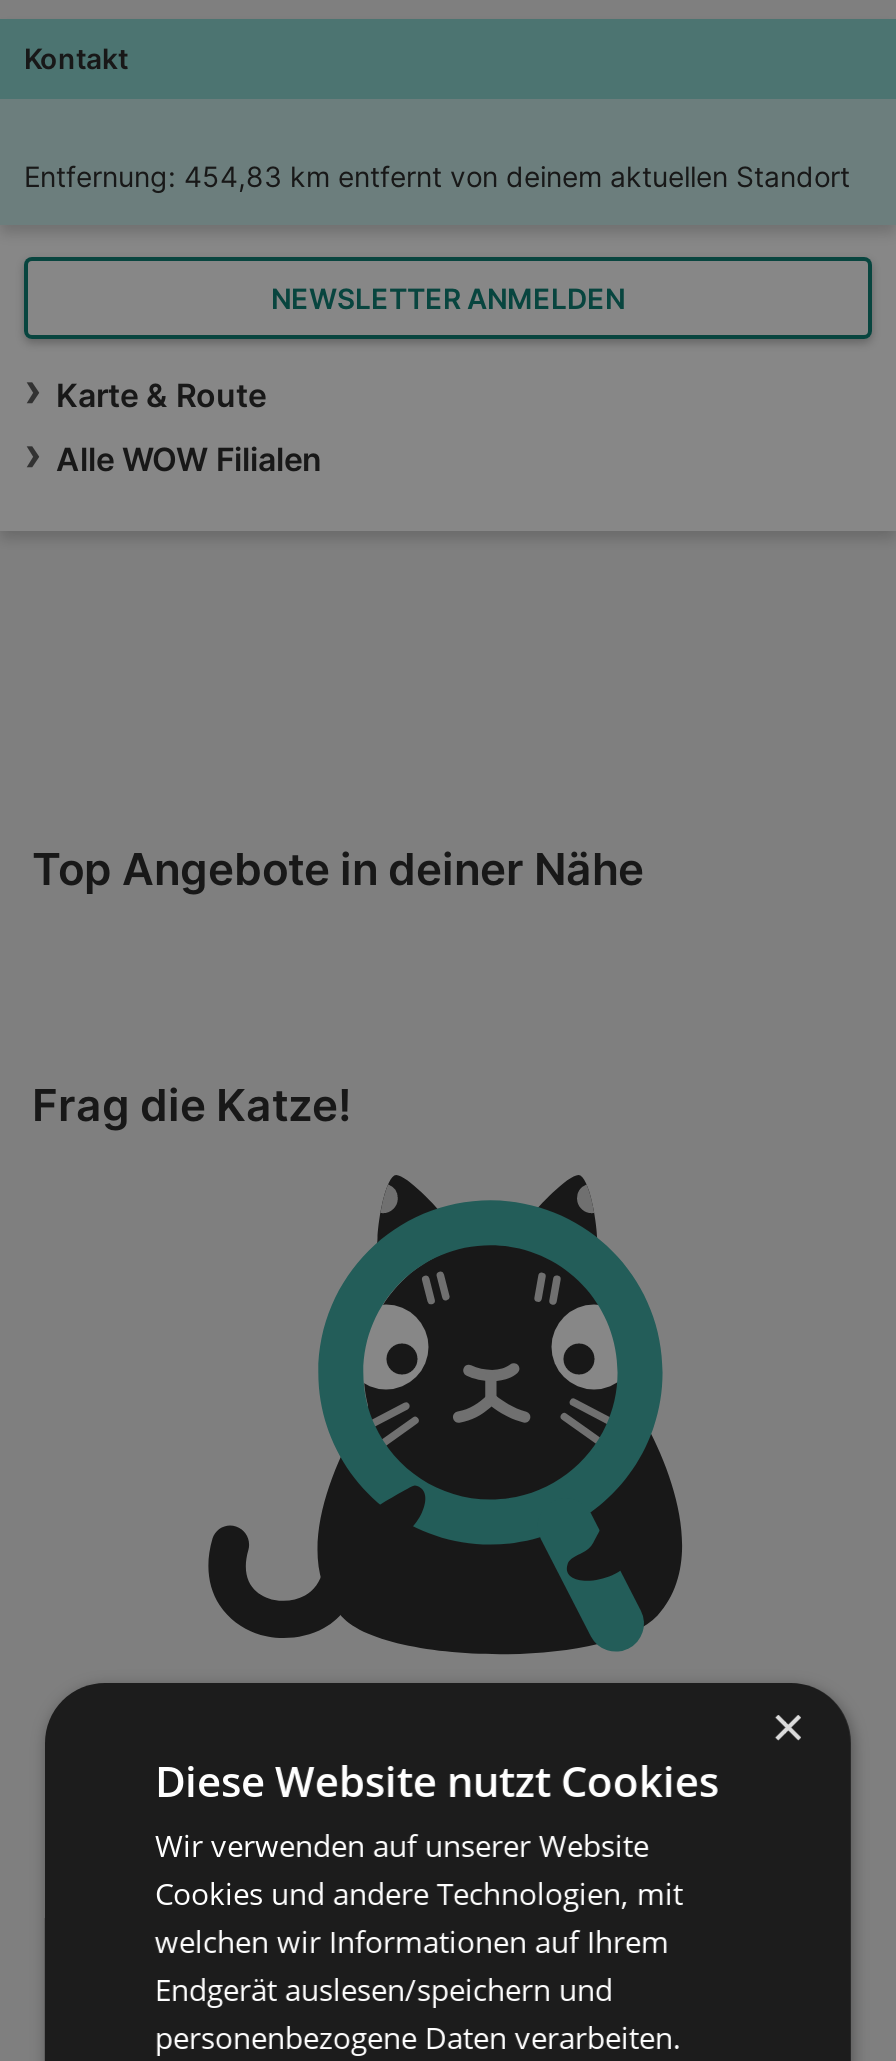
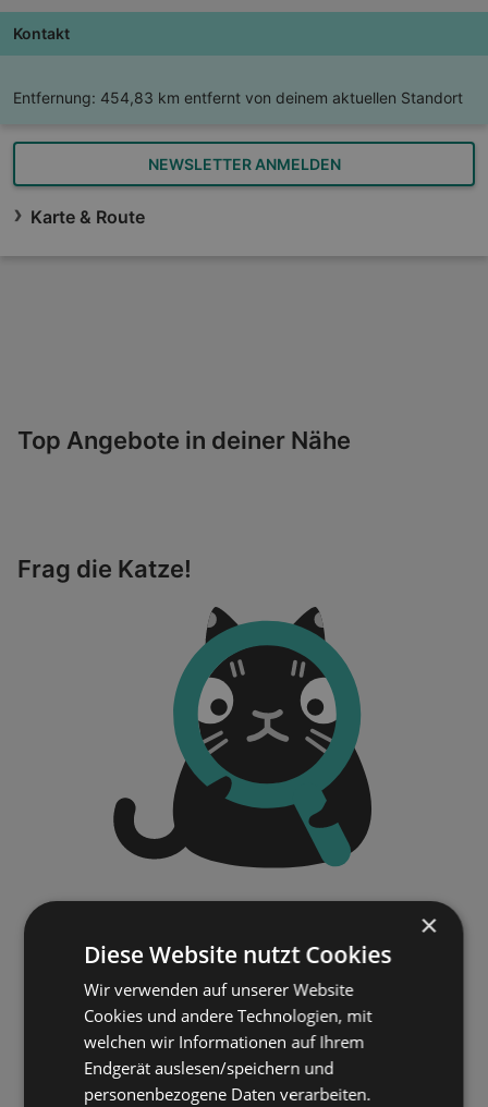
[56,439,322,479] Alle WOW Filialen -> none
moved [32,843,644,1131] -> [17,426,351,583]: Top Angebote in deiner Nähe | Frag die Katze!

